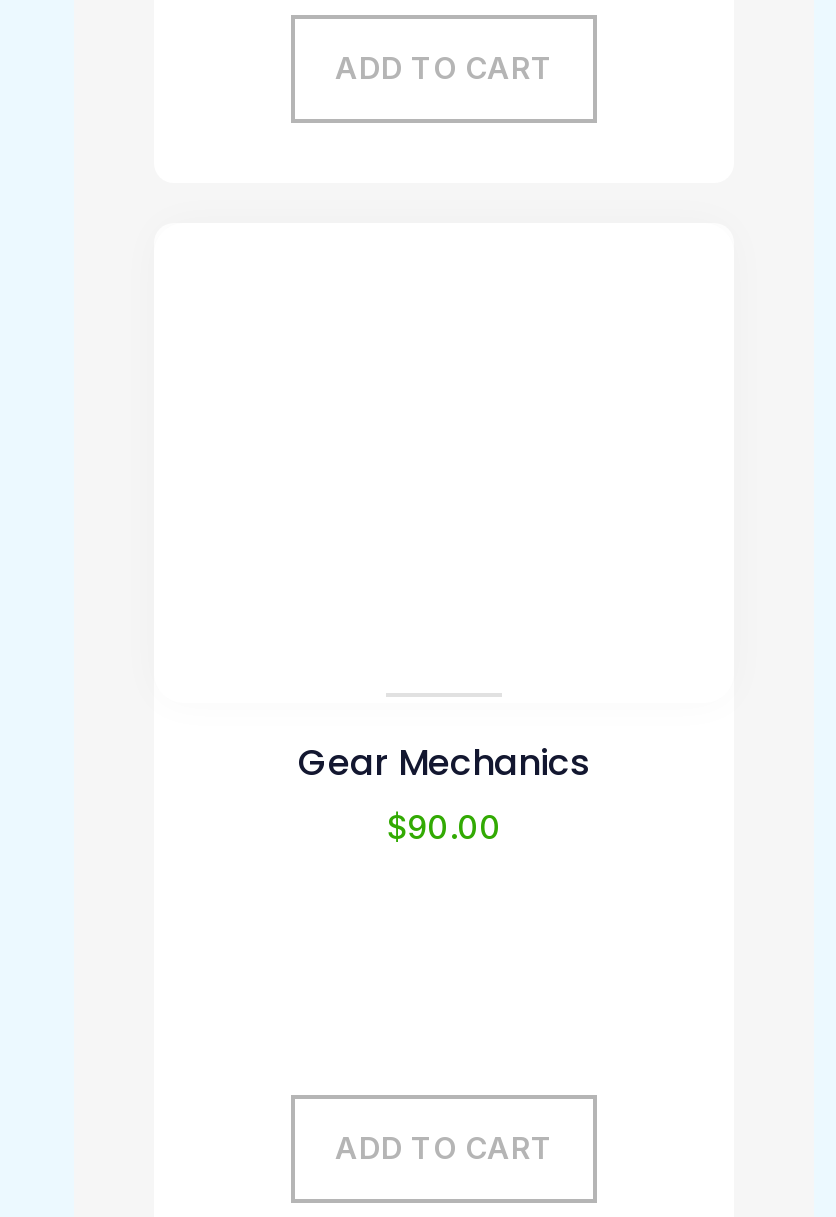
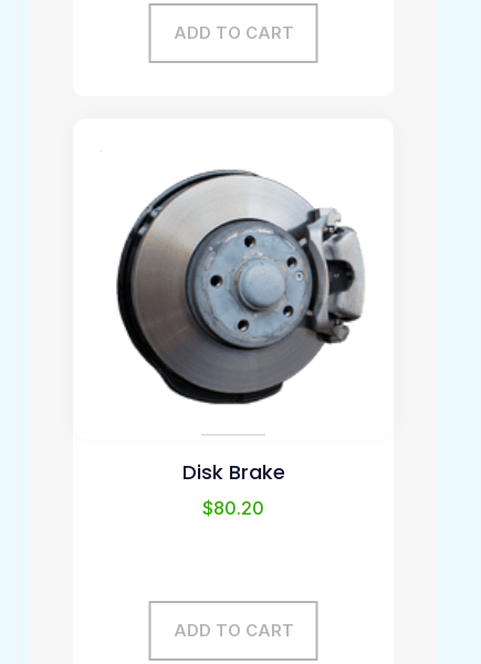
none -> [115,169,365,395] [image]
[298,736,590,846] Gear Mechanics | $90.00 -> [182,458,285,519] Disk Brake | $80.20

